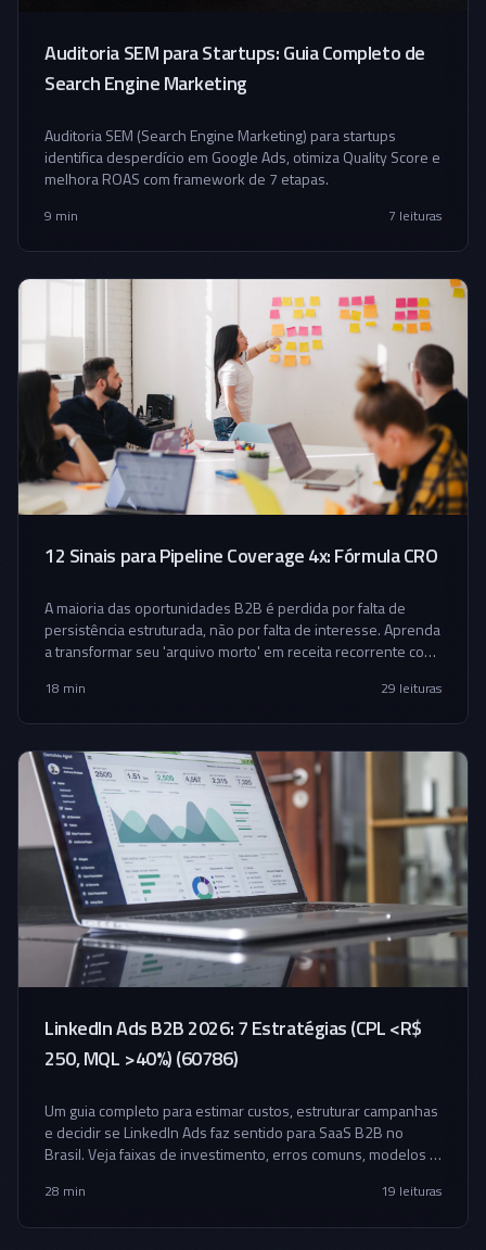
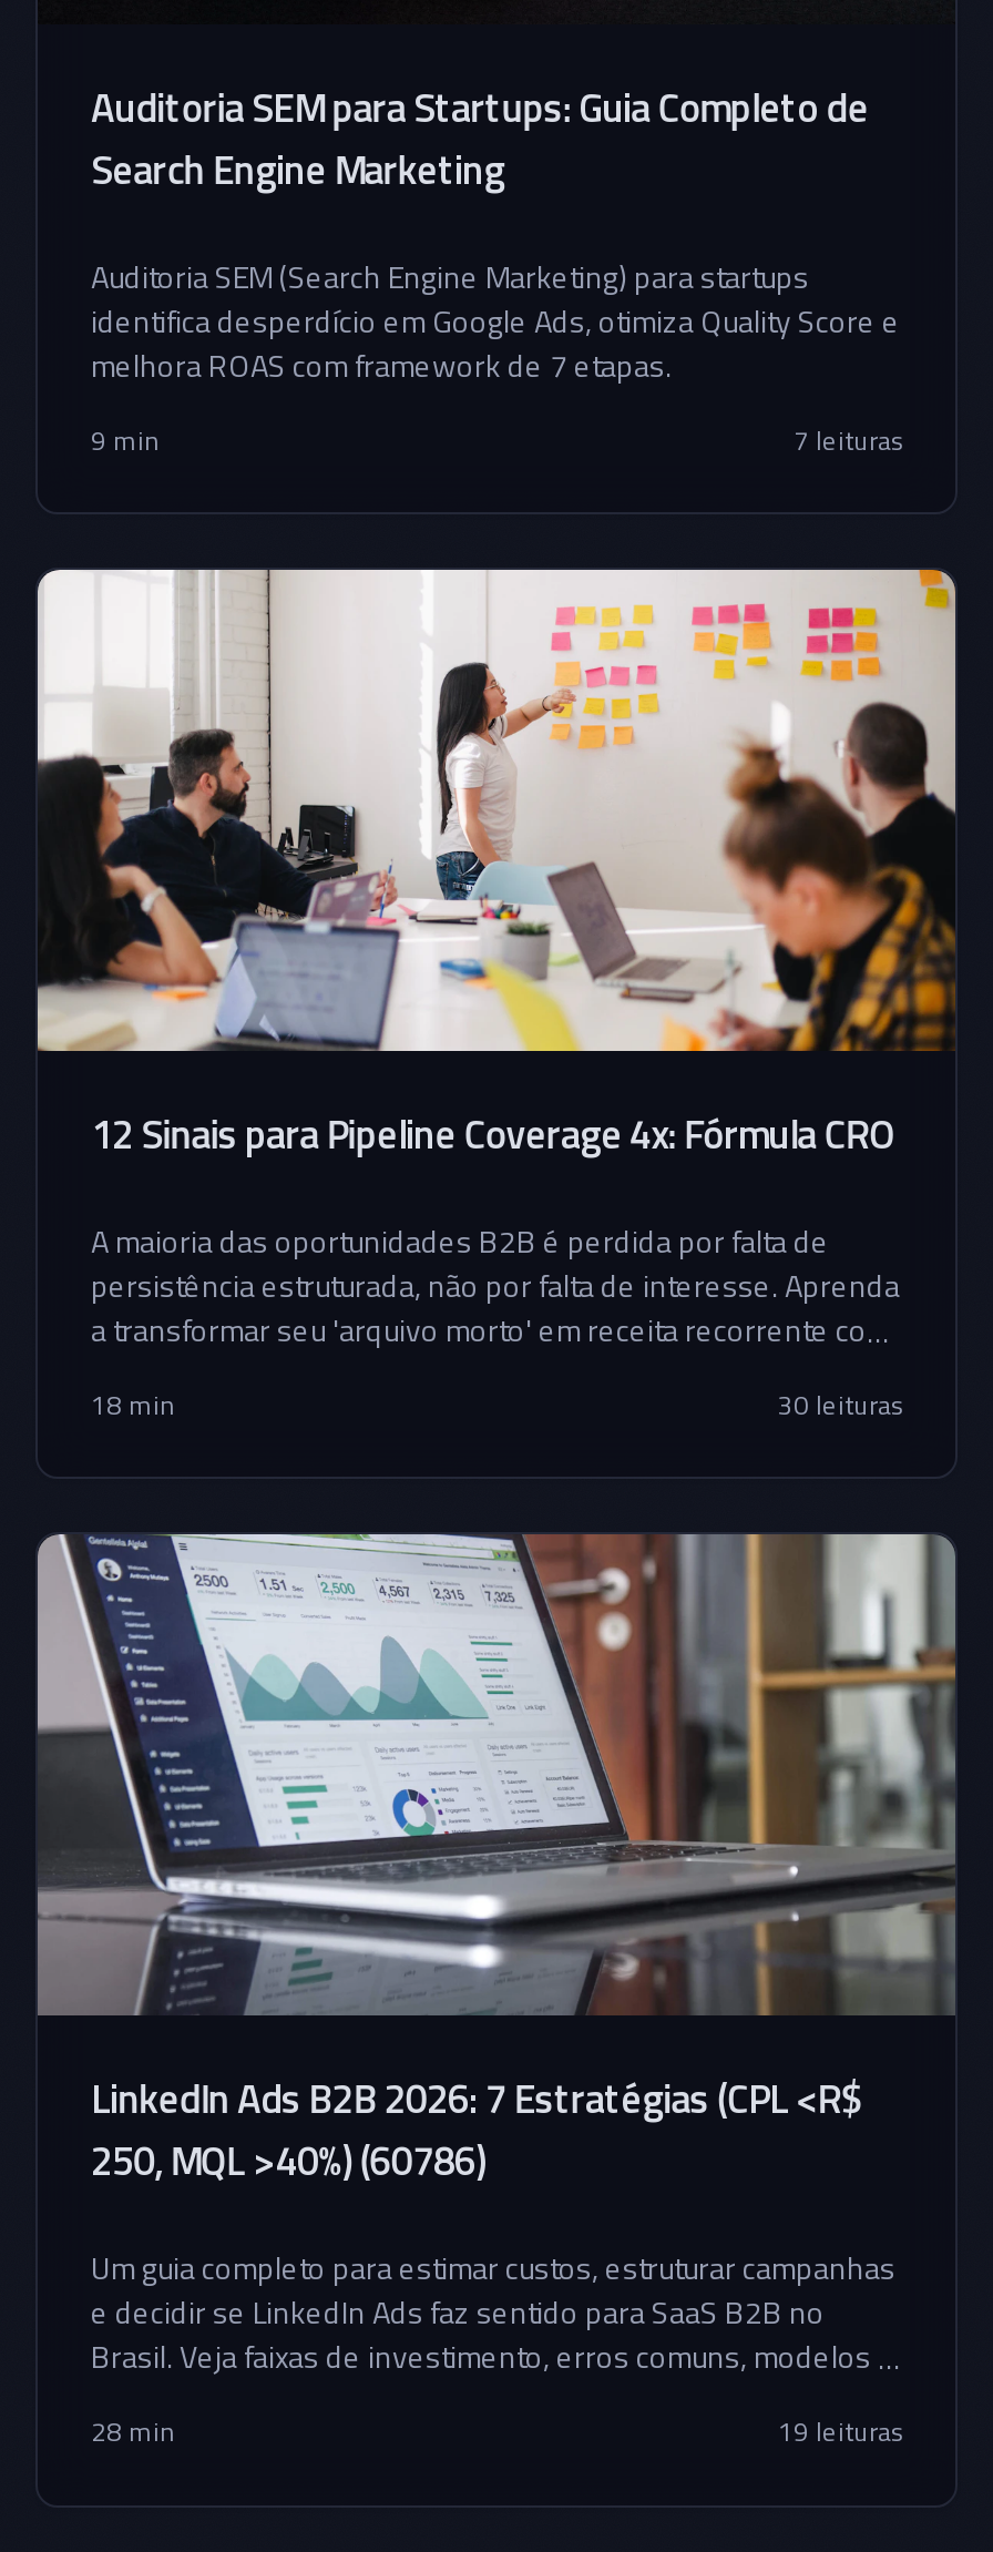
[381,678,442,698] 29 leituras -> [778,1383,902,1425] 30 leituras

